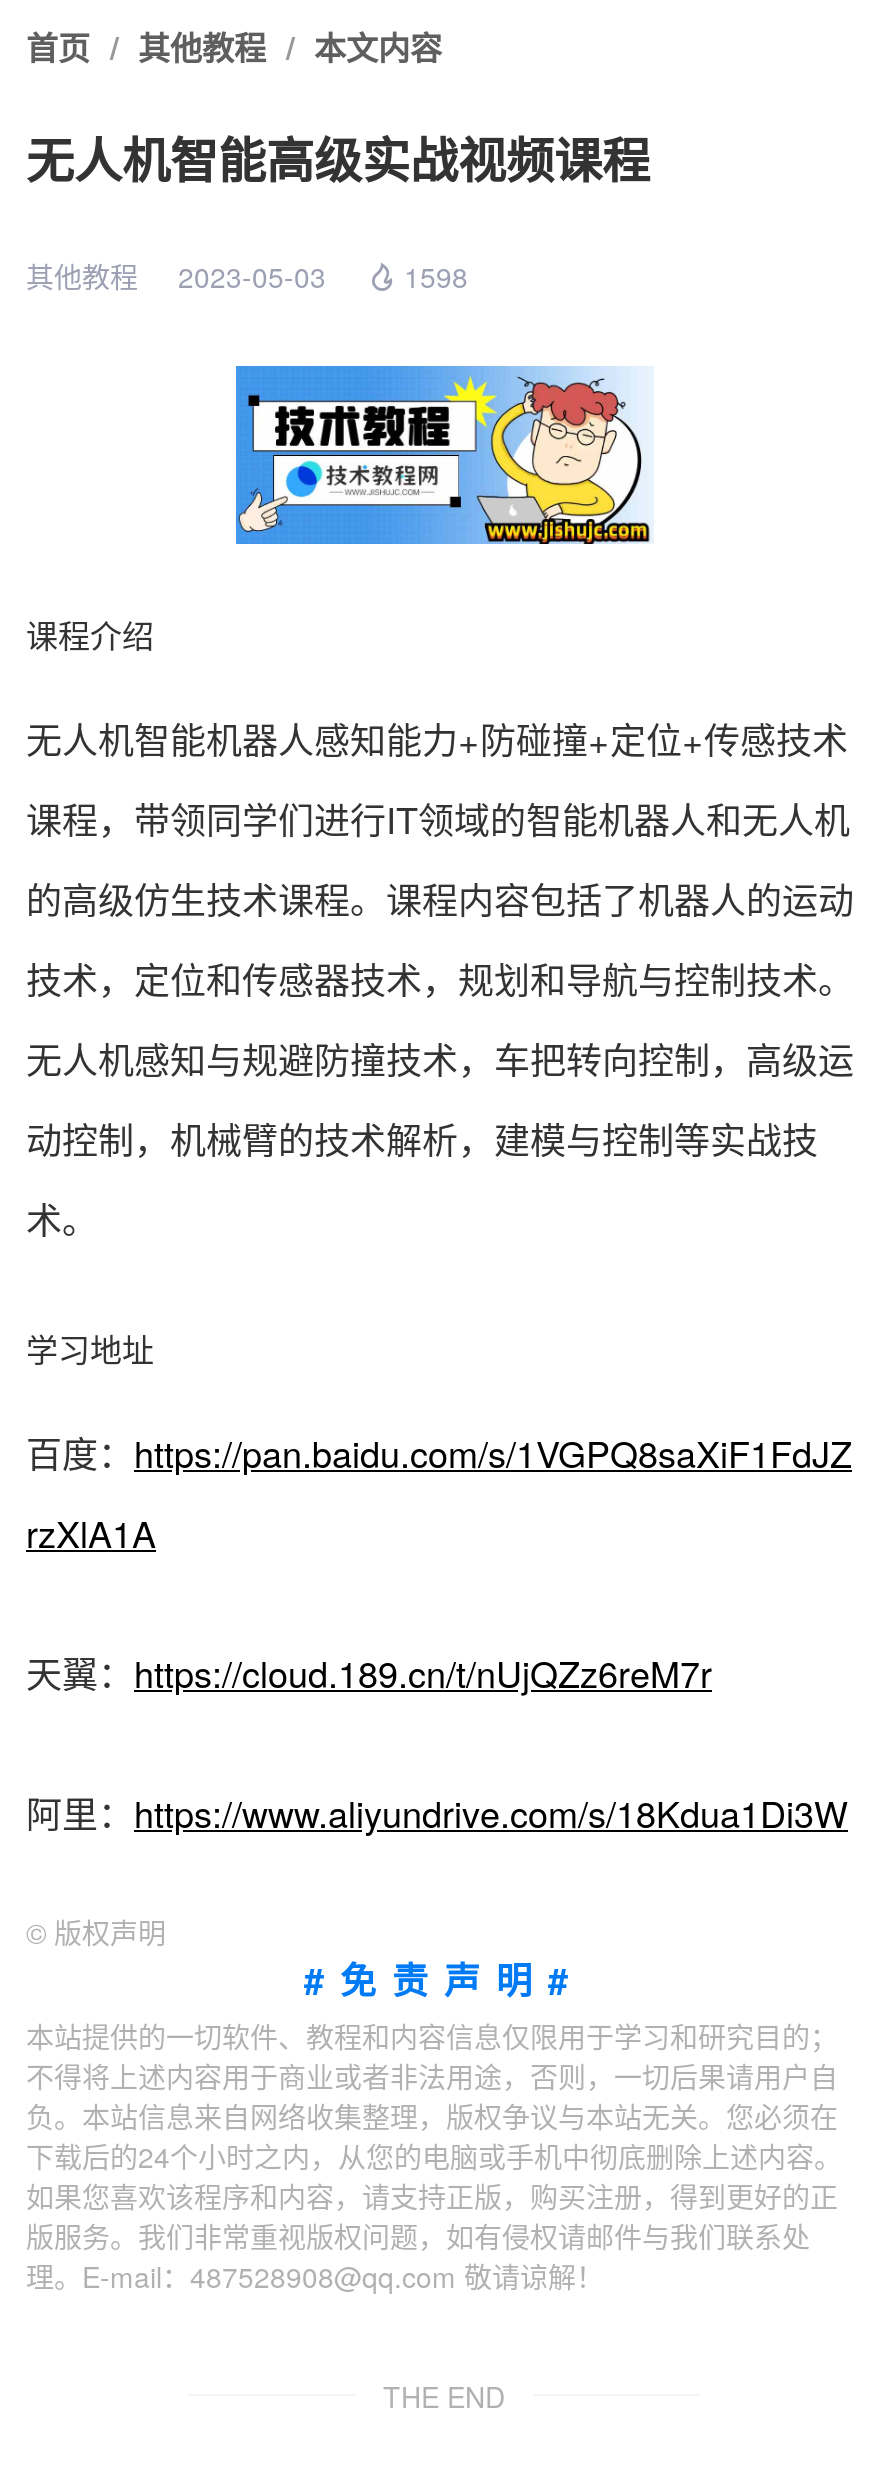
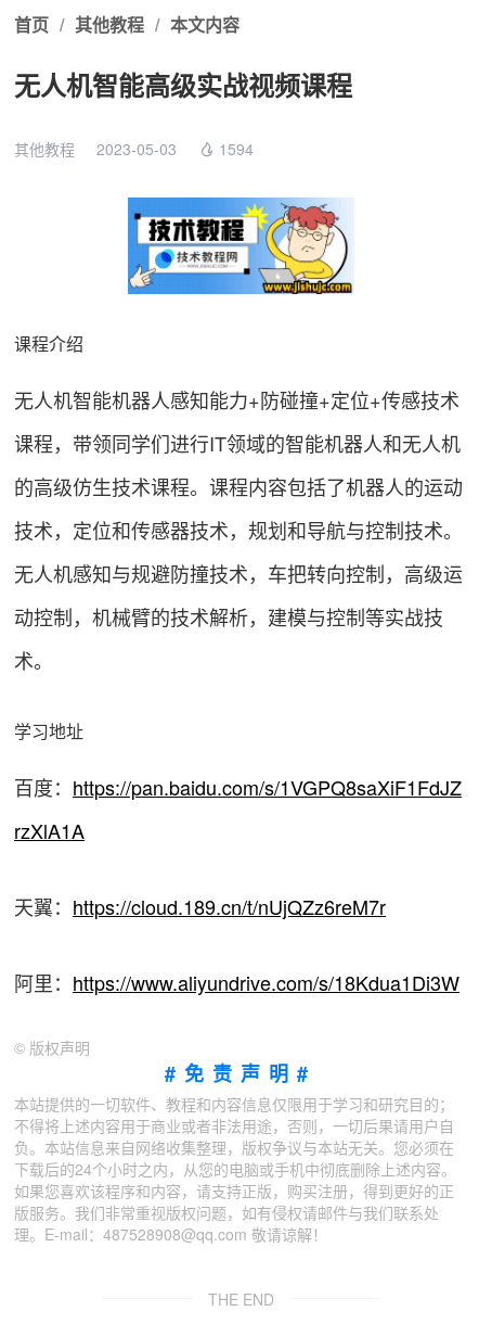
[26,256,468,296] 其他教程 2023-05-03 1598 -> [14,138,254,160] 其他教程 2023-05-03 1594

